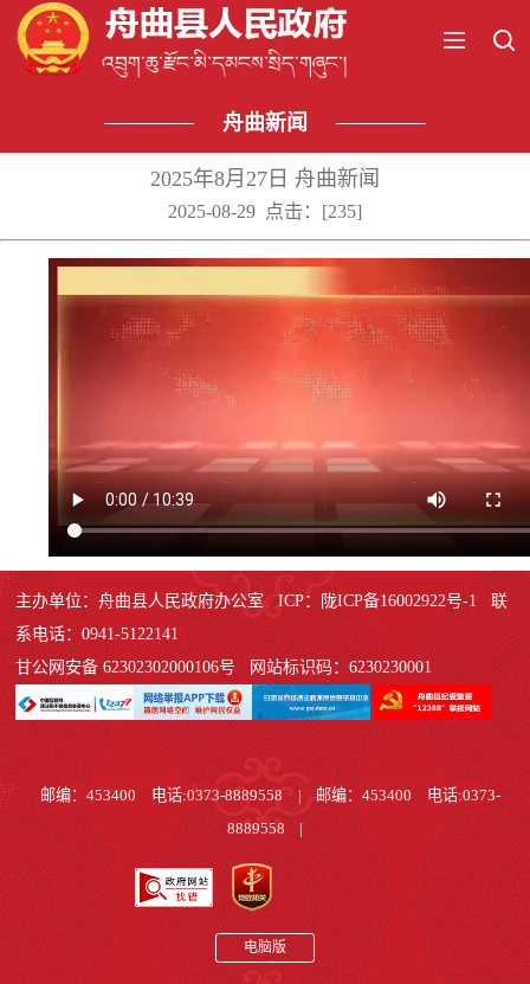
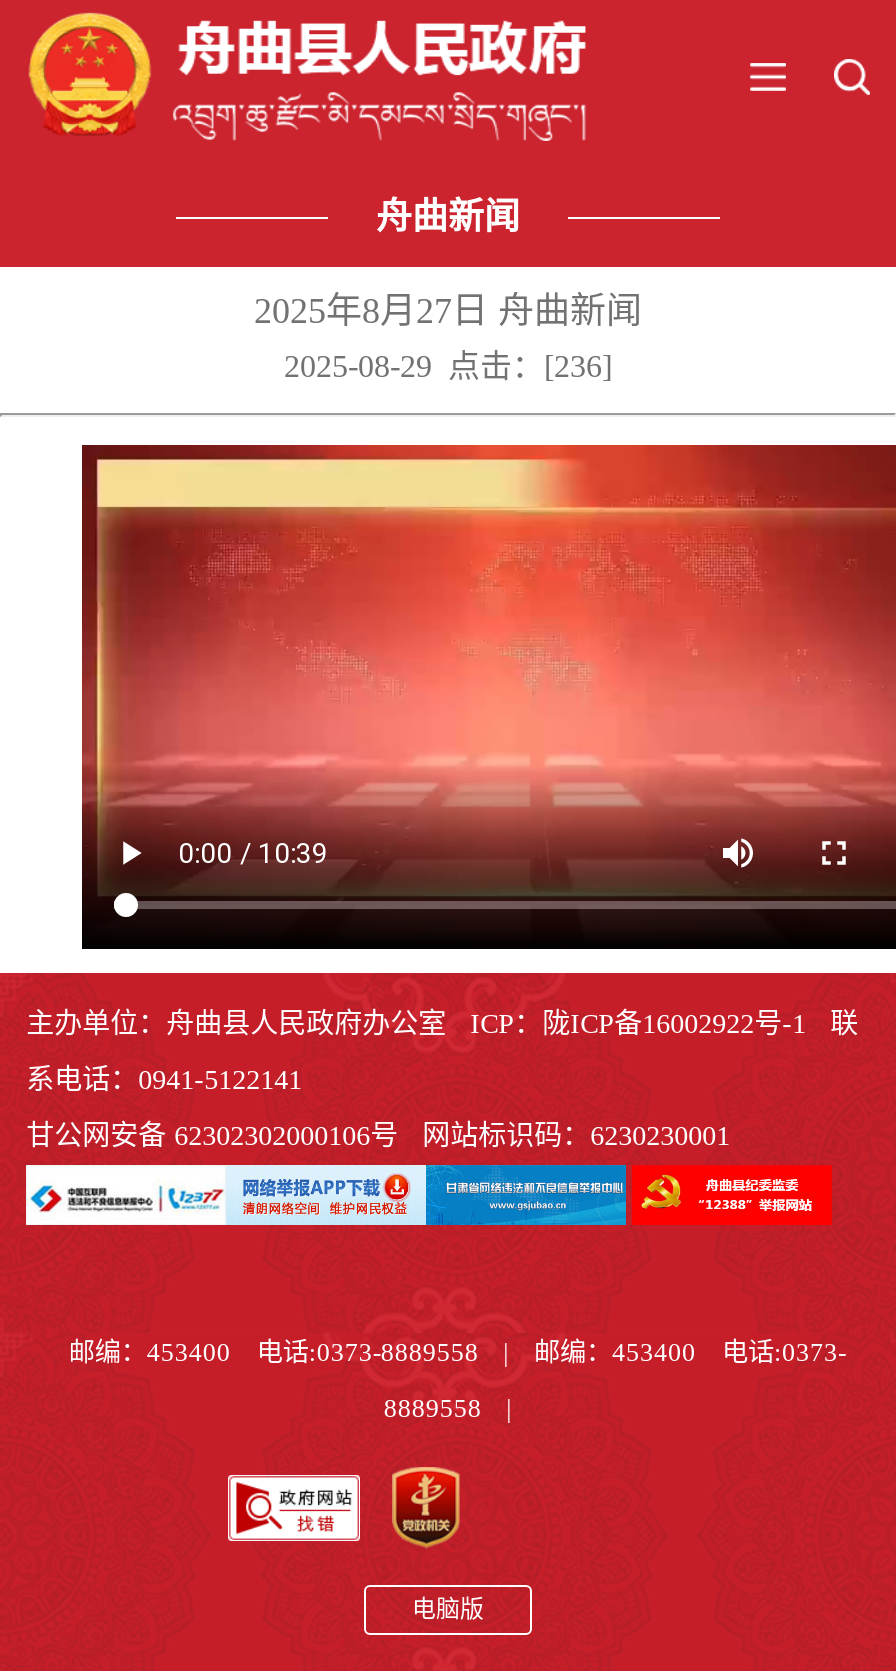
[168,201,362,221] 2025-08-29 点击：[235] -> [284,349,612,383] 2025-08-29 点击：[236]

